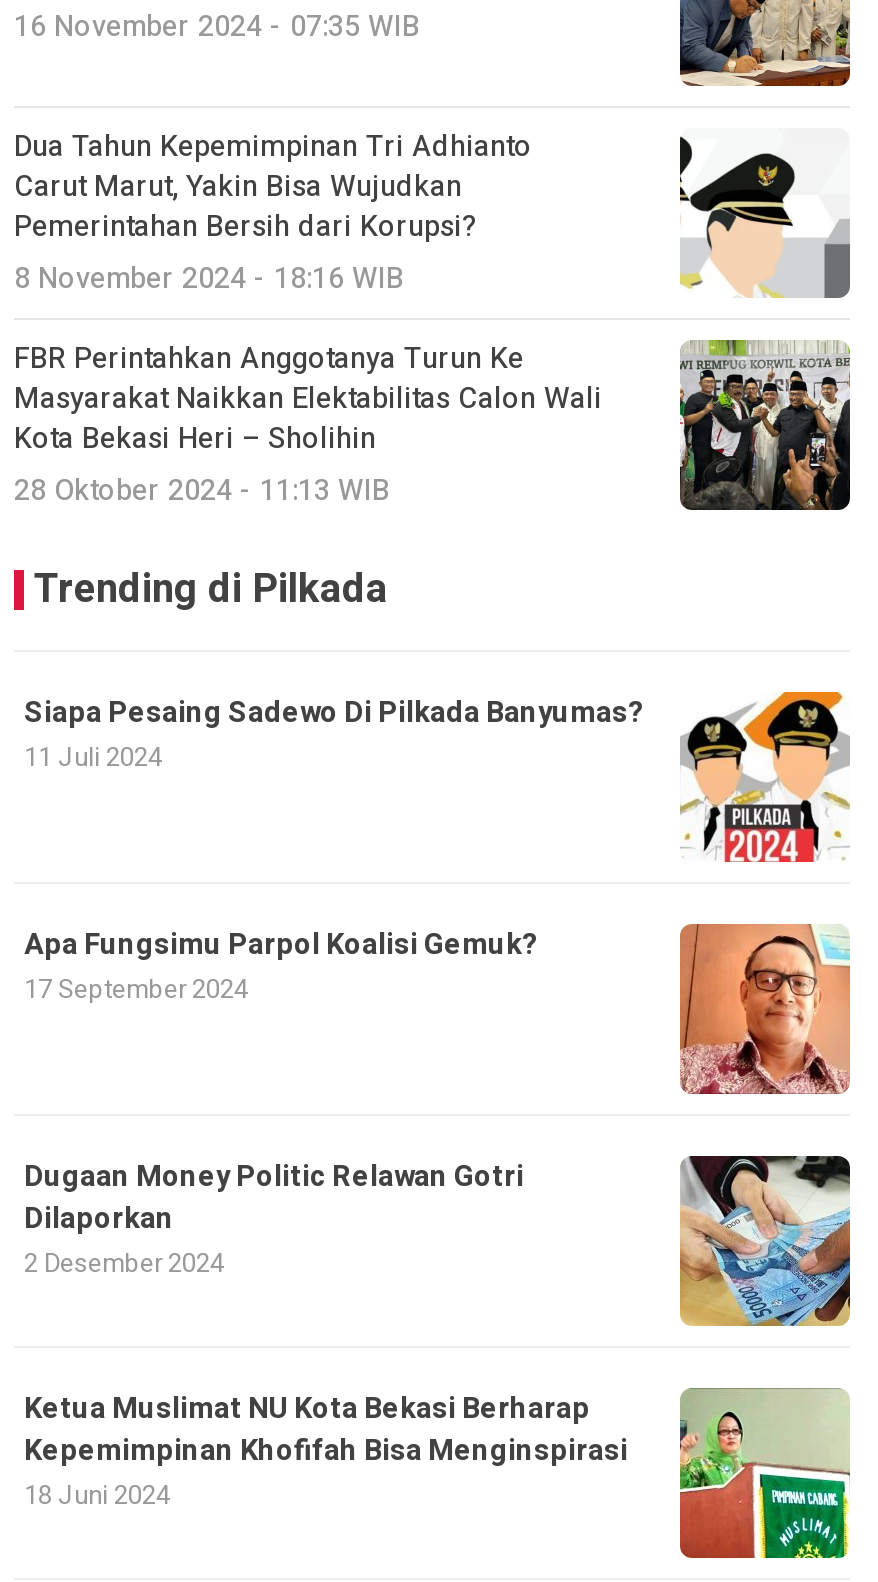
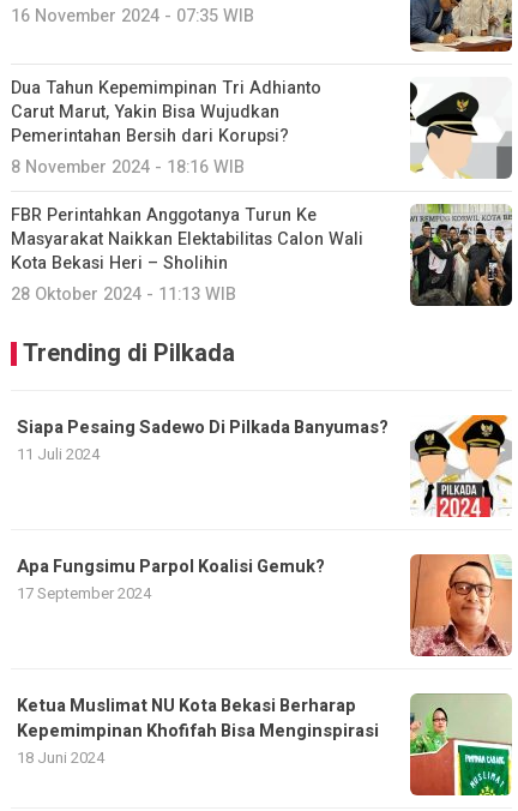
[24,1157,524,1283] Dugaan Money Politic Relawan Gotri | Dilaporkan | 2 Desember 2024 -> none
[680,1154,852,1328] [image] -> none

